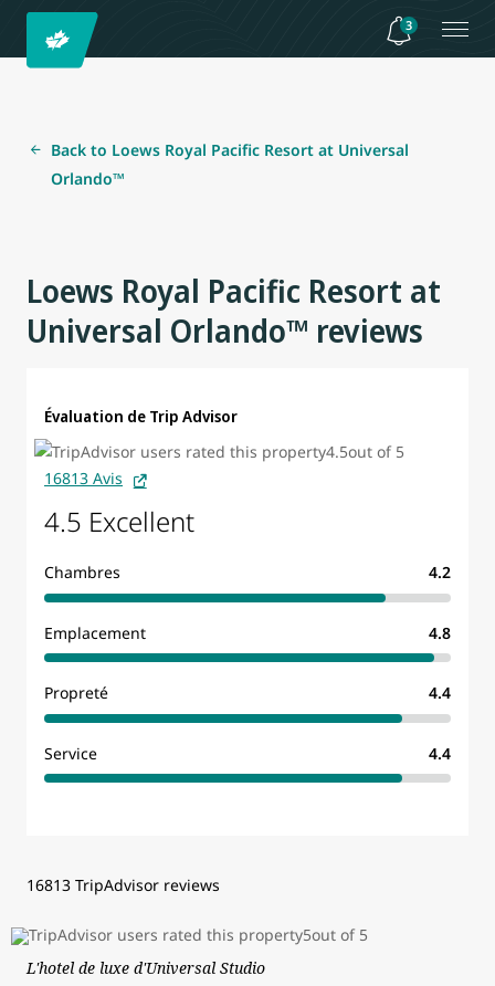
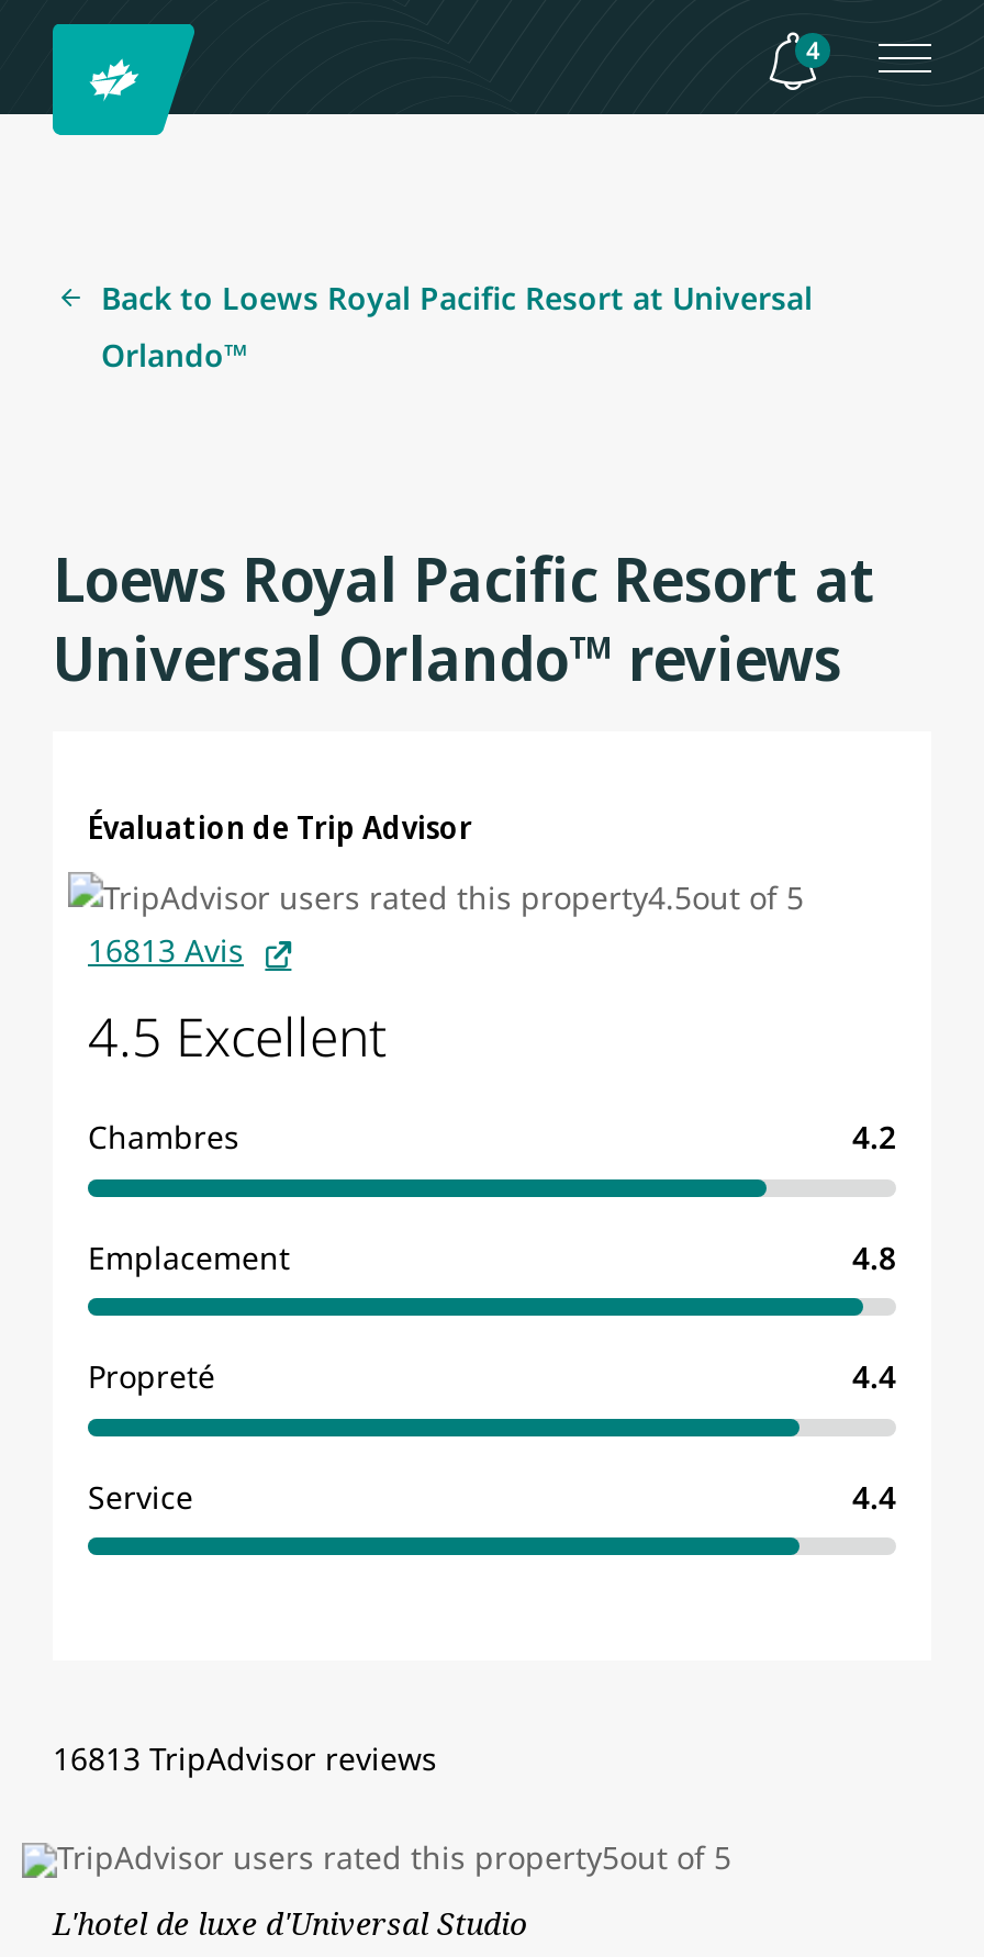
[406,16,412,33] 3 -> [806,32,819,65] 4

